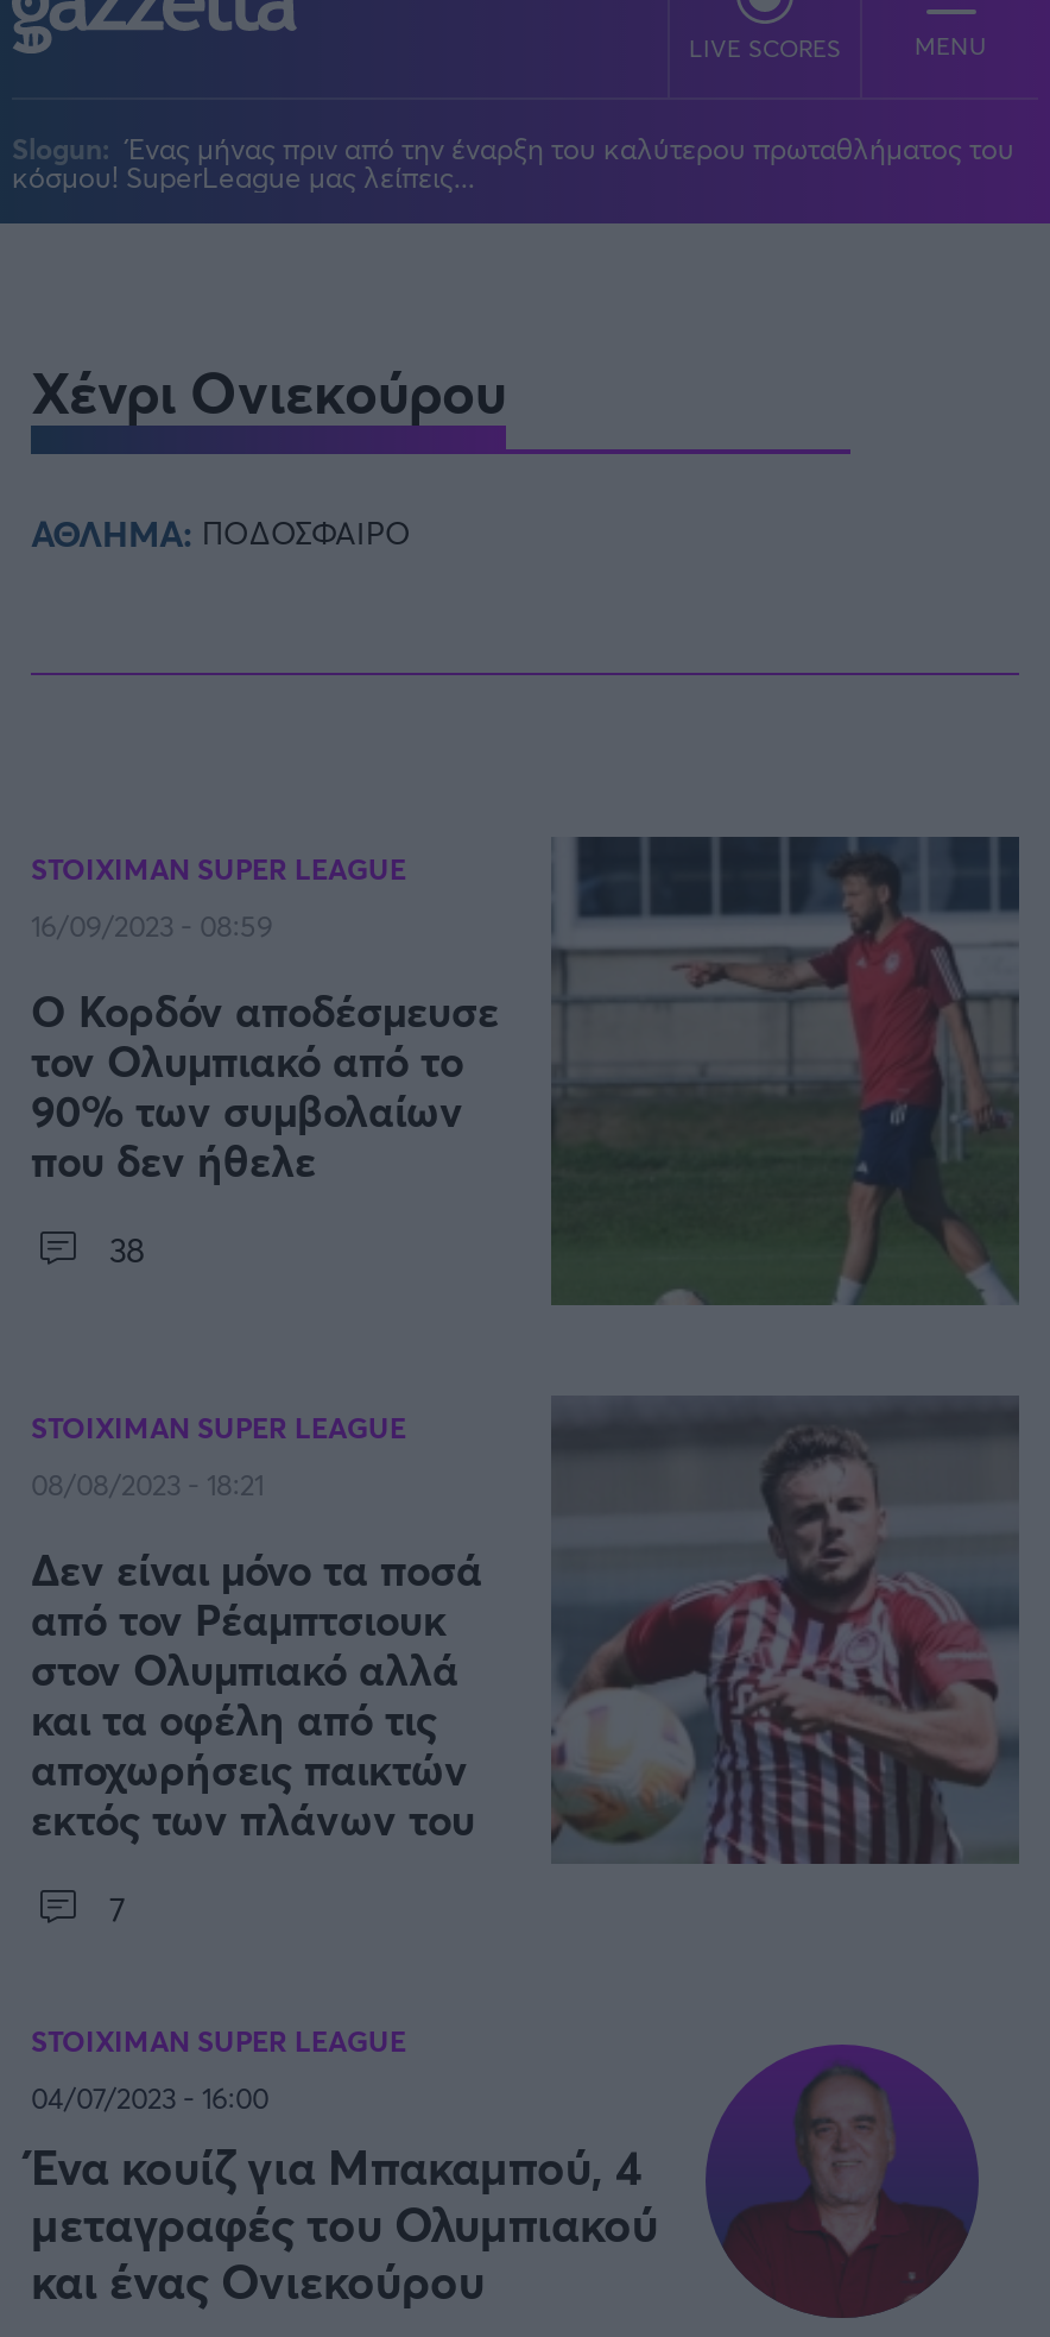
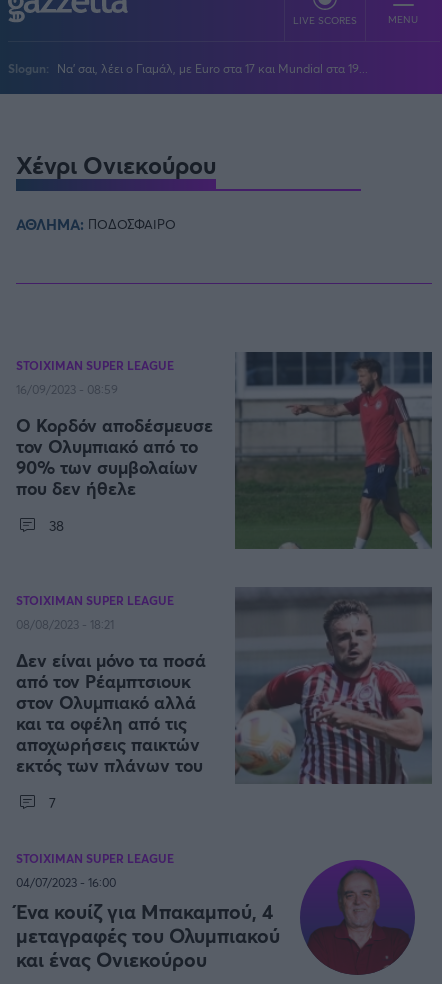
[12,127,1014,194] Slogun: Ένας μήνας πριν από την έναρξη του καλύτερου πρωταθλήματος του | κόσμου! SuperLeague μας λείπεις... -> [8,59,368,75] Slogun: Να' σαι, λέει ο Γιαμάλ, με Euro στα 17 και Mundial στα 19...

